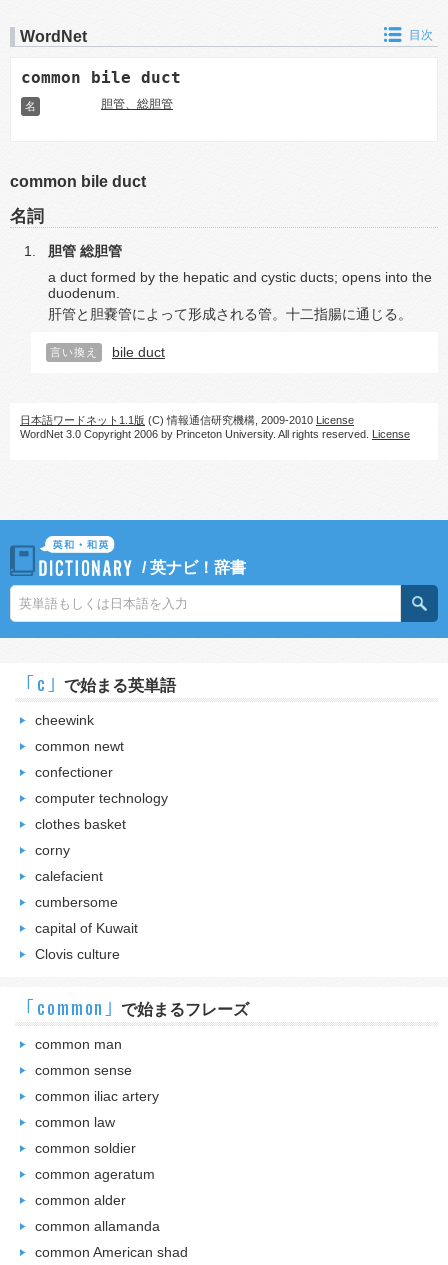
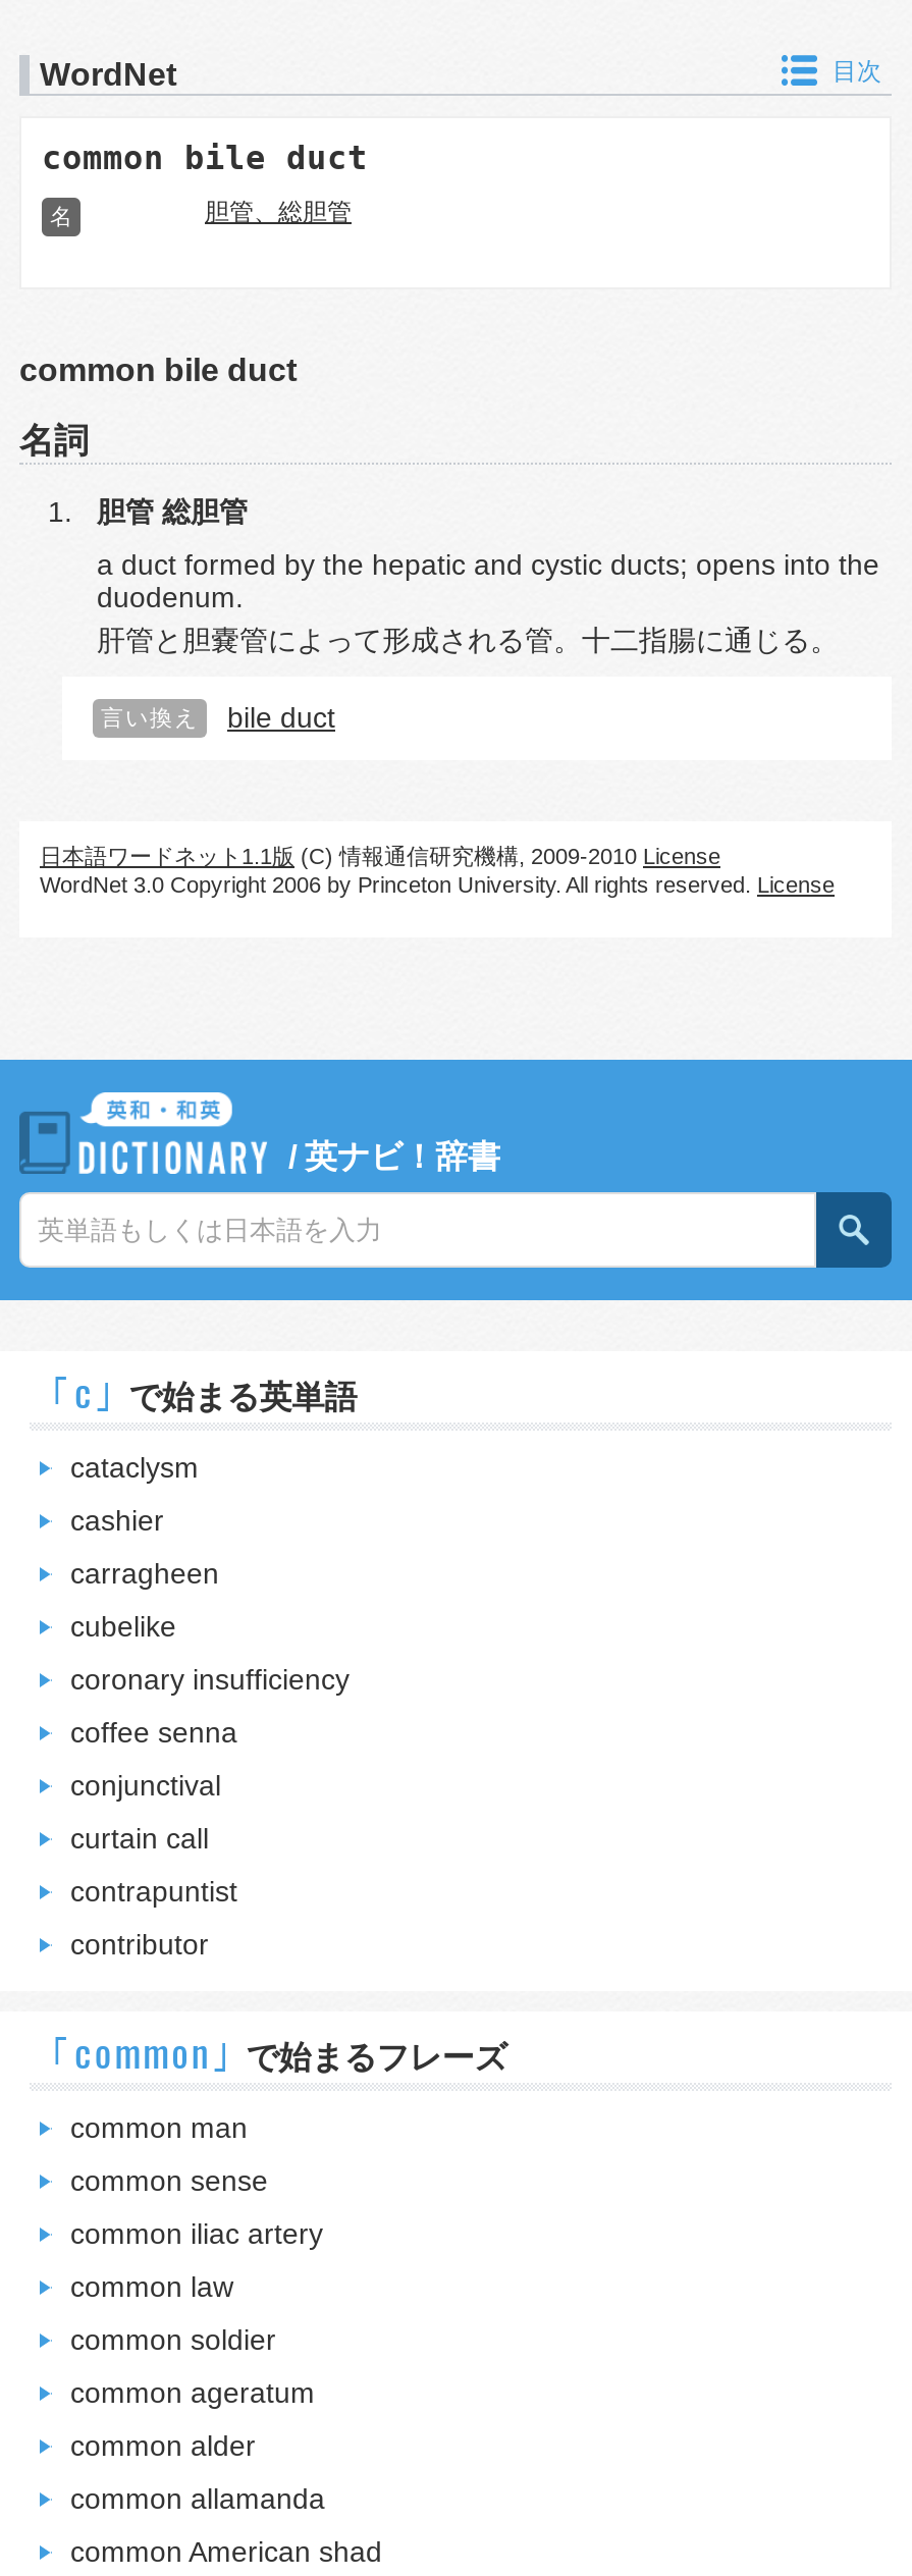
[35,712,94,728] cheewink -> [70,1451,199,1484] cataclysm
[35,738,124,754] common newt -> [70,1504,164,1537] cashier
[35,764,113,780] confectioner -> [70,1557,219,1590] carragheen
[35,790,168,806] computer technology -> [70,1610,176,1643] cubelike
[35,816,126,832] clothes basket -> [70,1663,350,1696] coronary insufficiency
[35,842,70,858] corny -> [70,1716,237,1749] coffee senna
[35,868,103,884] calefacient -> [70,1769,221,1802] conjunctival
[35,894,118,910] cumbersome -> [70,1822,209,1855] curtain call
[35,920,138,936] capital of Kuwait -> [70,1875,237,1908] contrapuntist
[35,946,120,962] Clovis culture -> [70,1928,209,1961] contributor

